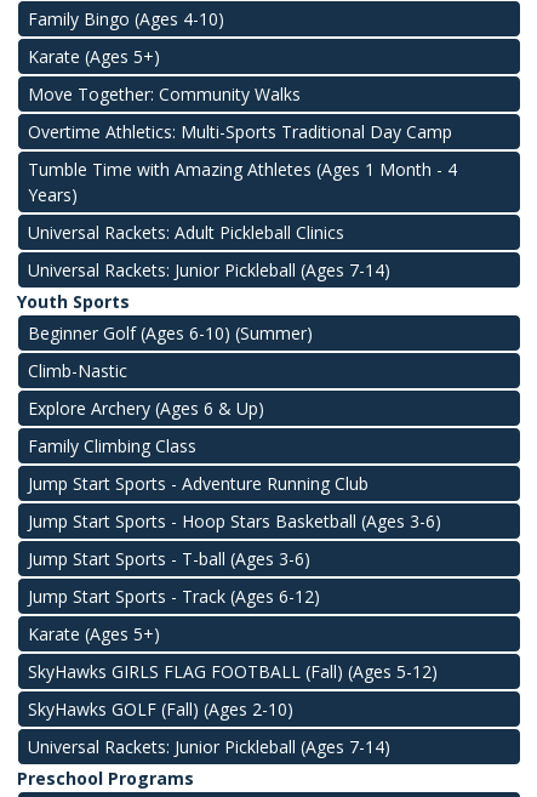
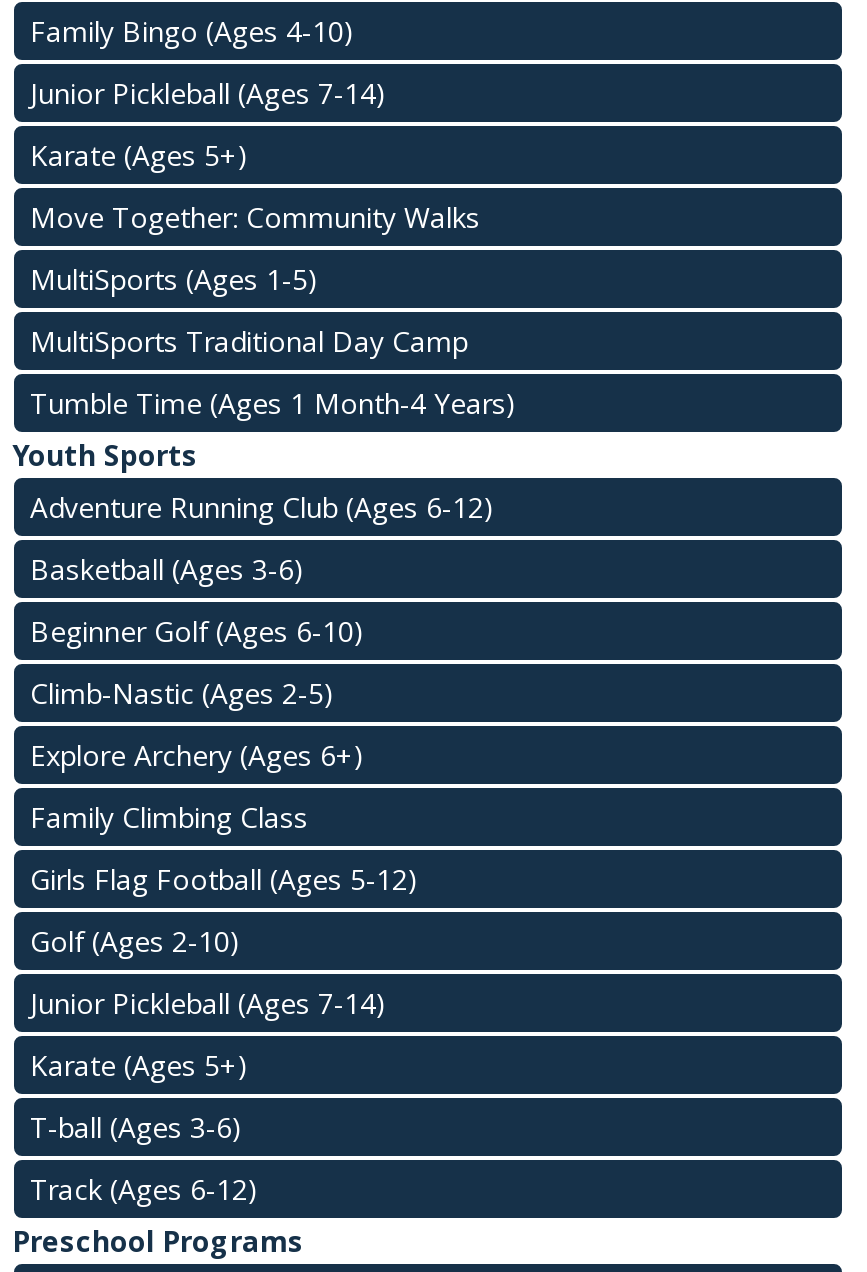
none -> [30,75,386,113] Junior Pickleball (Ages 7-14)
moved [28,45,301,106] -> [30,137,480,237]: Karate (Ages 5+) | Move Together: Community Walks
[28,121,457,282] Overtime Athletics: Multi-Sports Traditional Day Camp | Tumble Time with Amazing Athletes (Ages 1 Month - 4 | Years) | Universal Rackets: Adult Pickleball Clinics | Universal Rackets: Junior Pickleball (Ages 7-14) -> [30,261,516,423] MultiSports (Ages 1-5) | MultiSports Traditional Day Camp | Tumble Time (Ages 1 Month-4 Years)
[28,322,313,420] Beginner Golf (Ages 6-10) (Summer) | Climb-Nastic | Explore Archery (Ages 6 & Up) -> [30,489,494,775] Adventure Running Club (Ages 6-12) | Basketball (Ages 3-6) | Beginner Golf (Ages 6-10) | Climb-Nastic (Ages 2-5) | Explore Archery (Ages 6+)
moved [28,435,196,458] -> [30,799,308,837]: Family Climbing Class
[28,472,441,608] Jump Start Sports - Adventure Running Club | Jump Start Sports - Hoop Stars Basketball (Ages 3-6) | Jump Start Sports - T-ball (Ages 3-6) | Jump Start Sports - Track (Ages 6-12) -> [30,861,418,1023] Girls Flag Football (Ages 5-12) | Golf (Ages 2-10) | Junior Pickleball (Ages 7-14)
[28,660,438,759] SkyHawks GIRLS FLAG FOOTBALL (Fall) (Ages 5-12) | SkyHawks GOLF (Fall) (Ages 2-10) | Universal Rackets: Junior Pickleball (Ages 7-14) -> [30,1109,258,1209] T-ball (Ages 3-6) | Track (Ages 6-12)

